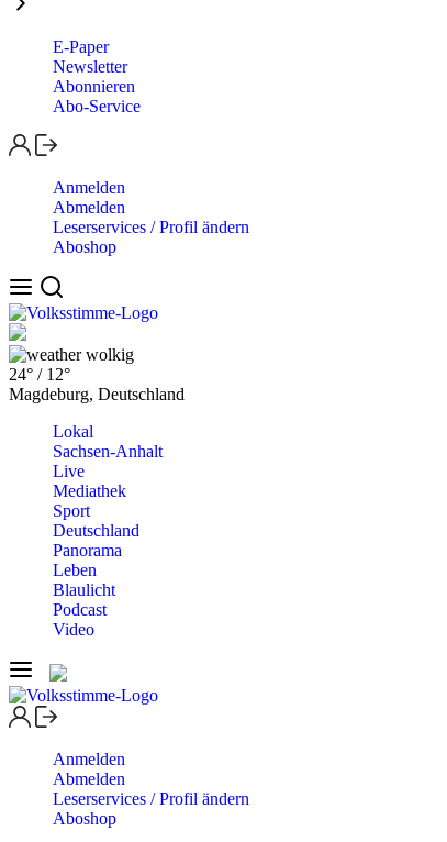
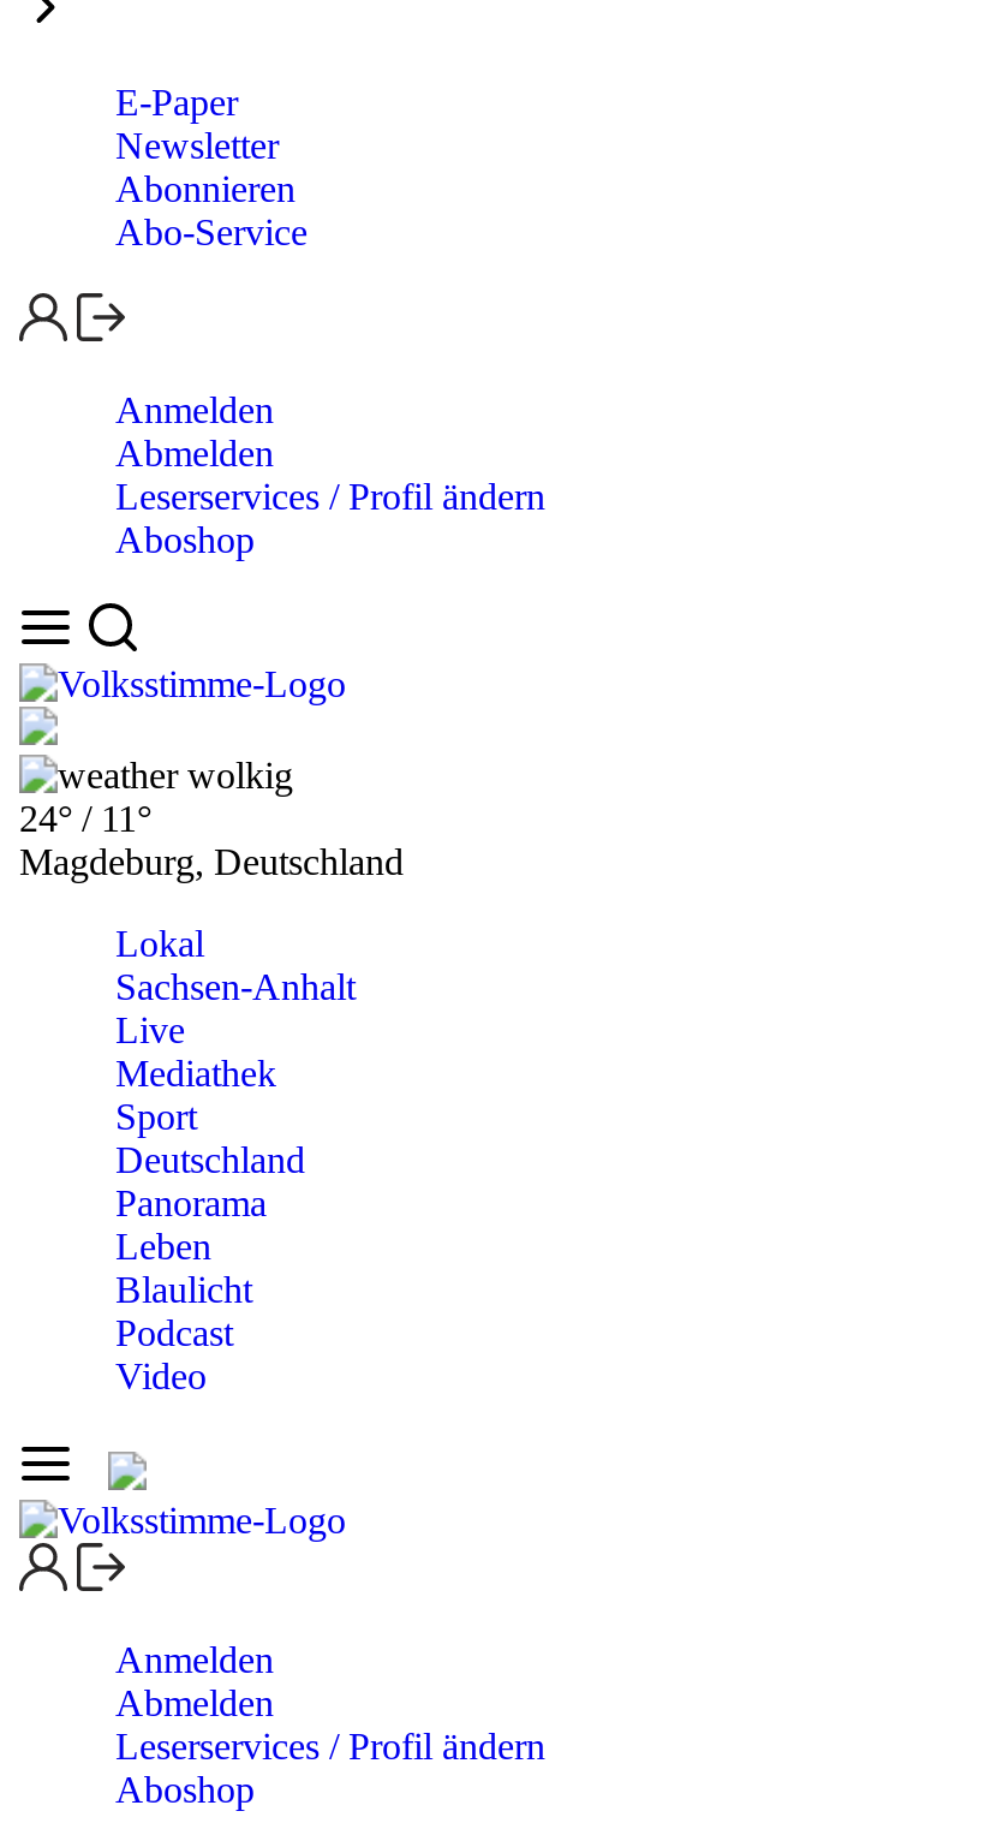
[9,365,70,384] 24° / 12° -> [19,798,151,839] 24° / 11°

